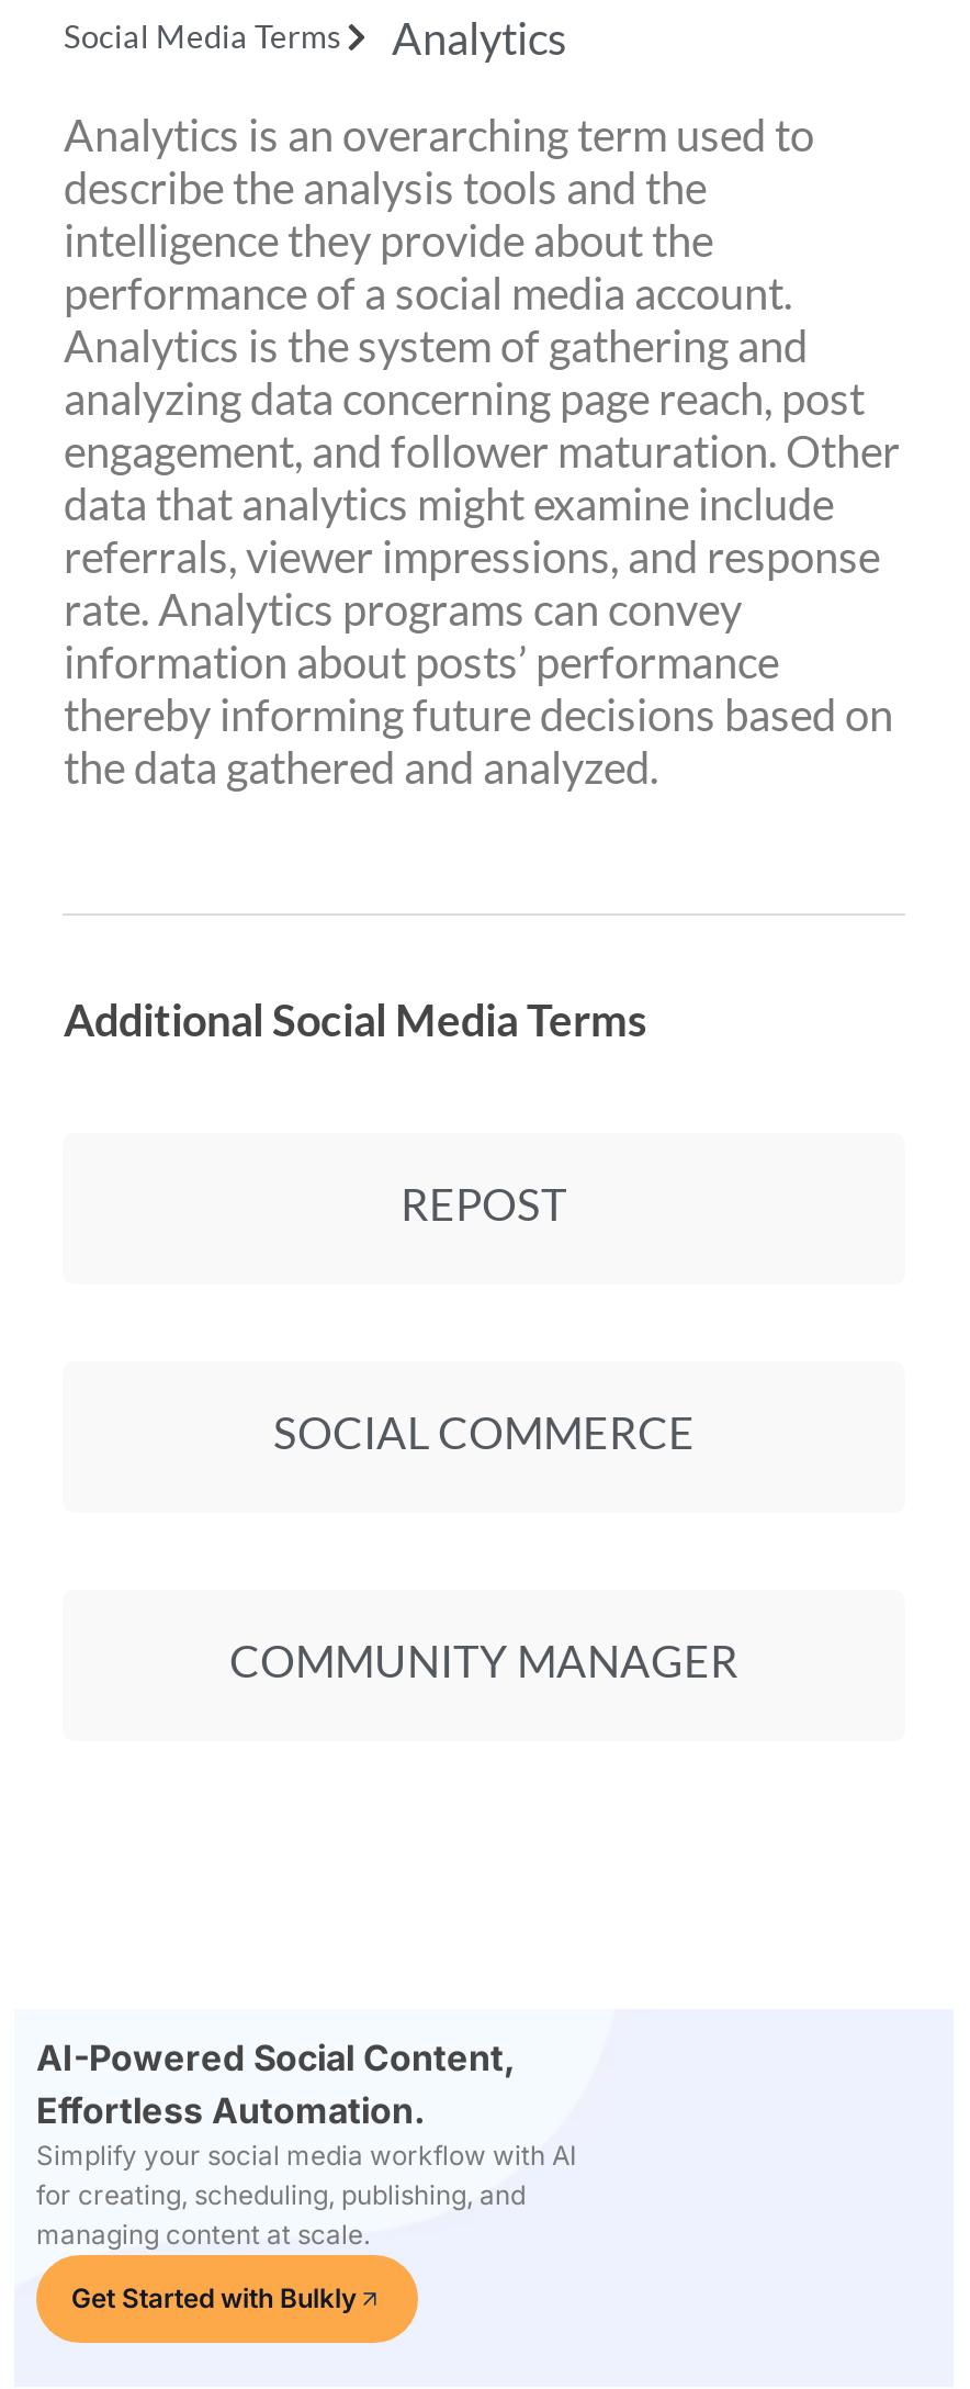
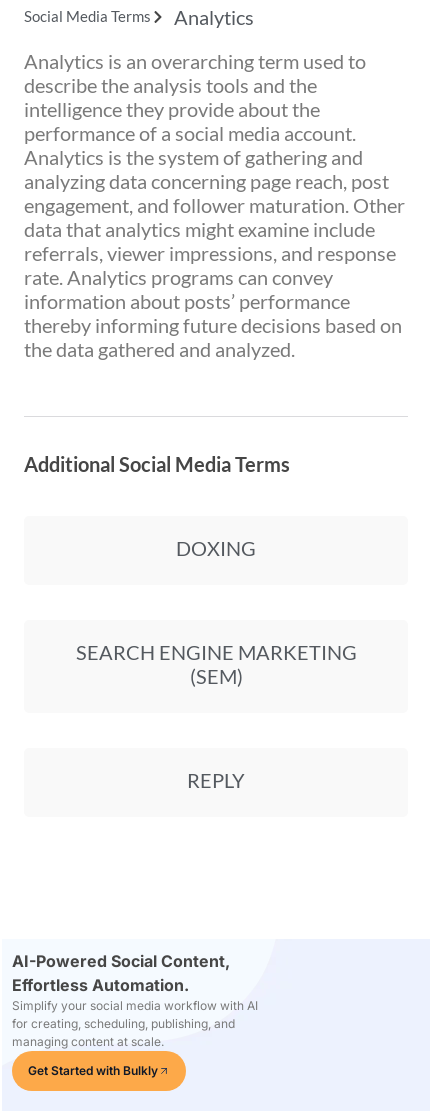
[401,1177,567,1229] REPOST -> [176,536,256,560] DOXING
[273,1405,695,1458] SOCIAL COMMERCE -> [75,640,356,688] SEARCH ENGINE MARKETING | (SEM)
[229,1633,738,1686] COMMUNITY MANAGER -> [187,768,245,792] REPLY

